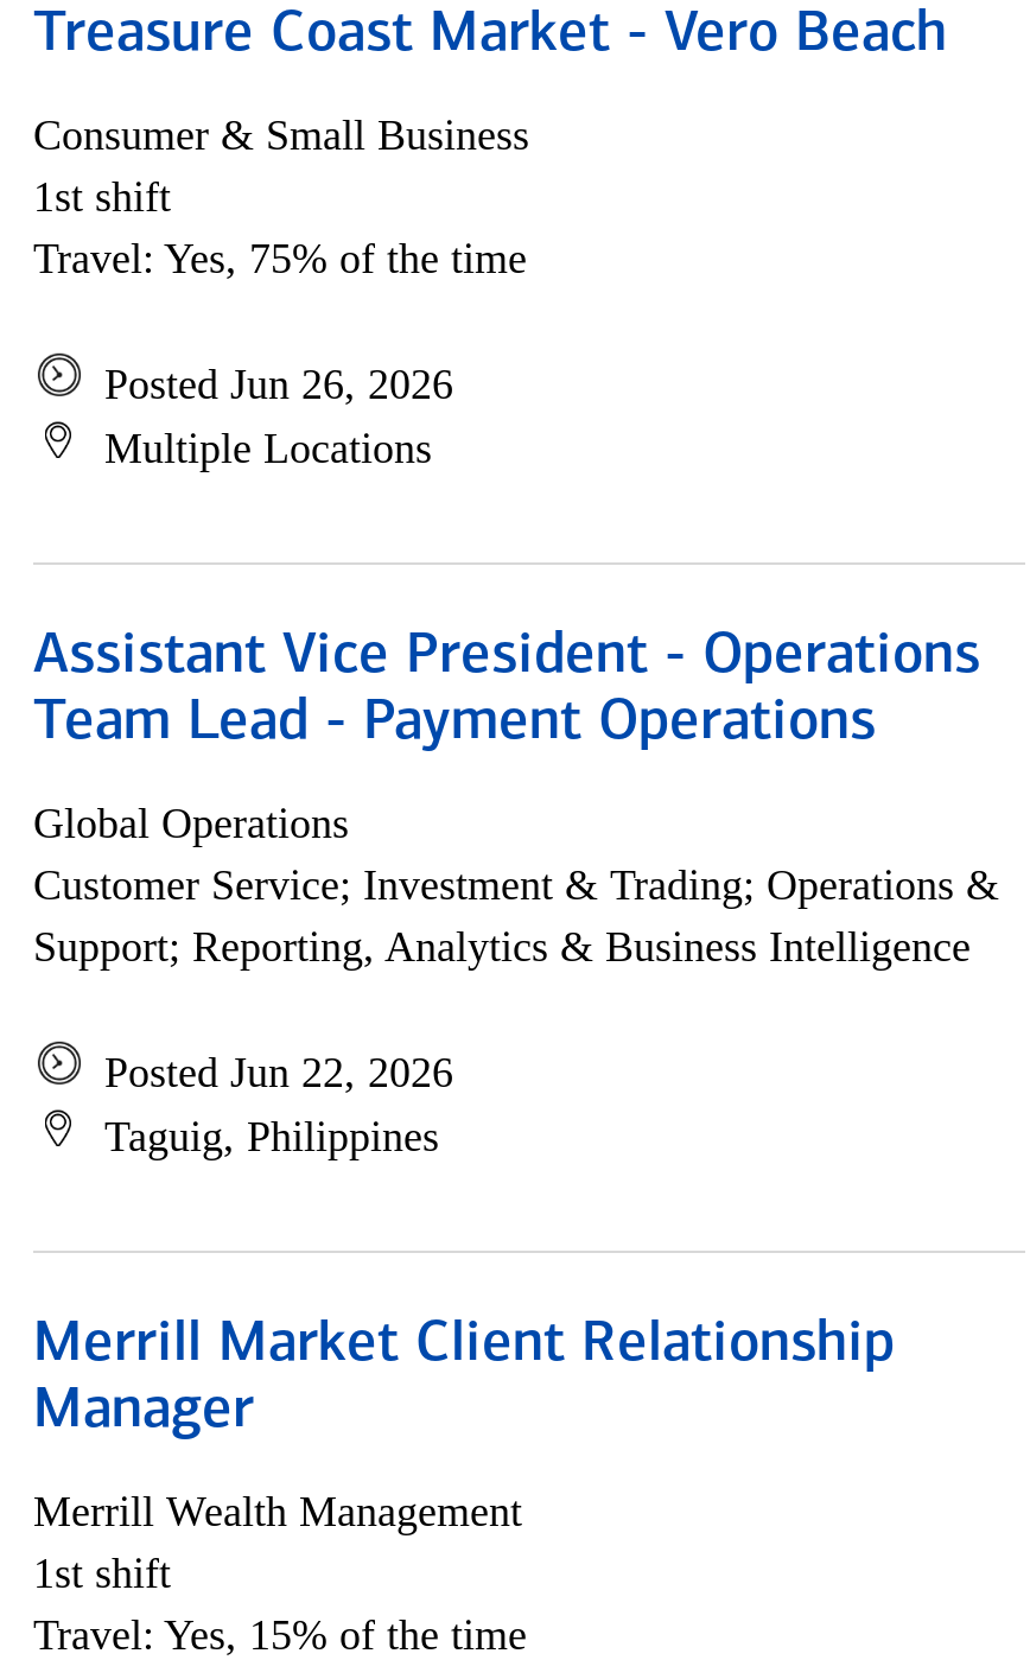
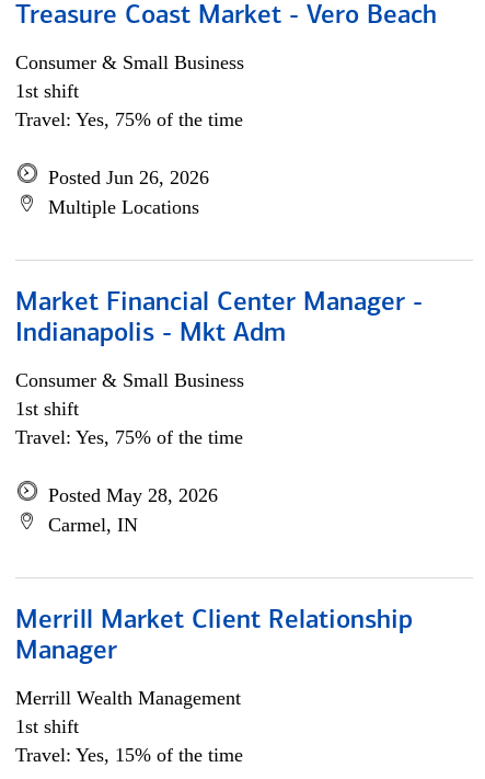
[33,629,980,752] Assistant Vice President - Operations | Team Lead - Payment Operations -> [15,290,423,347] Market Financial Center Manager - | Indianapolis - Mkt Adm
[33,800,999,971] Global Operations | Customer Service; Investment & Trading; Operations & | Support; Reporting, Analytics & Business Intelligence -> [15,369,244,448] Consumer & Small Business | 1st shift | Travel: Yes, 75% of the time
[104,1049,453,1160] Posted Jun 22, 2026 | Taguig, Philippines -> [48,484,218,536] Posted May 28, 2026 | Carmel, IN

